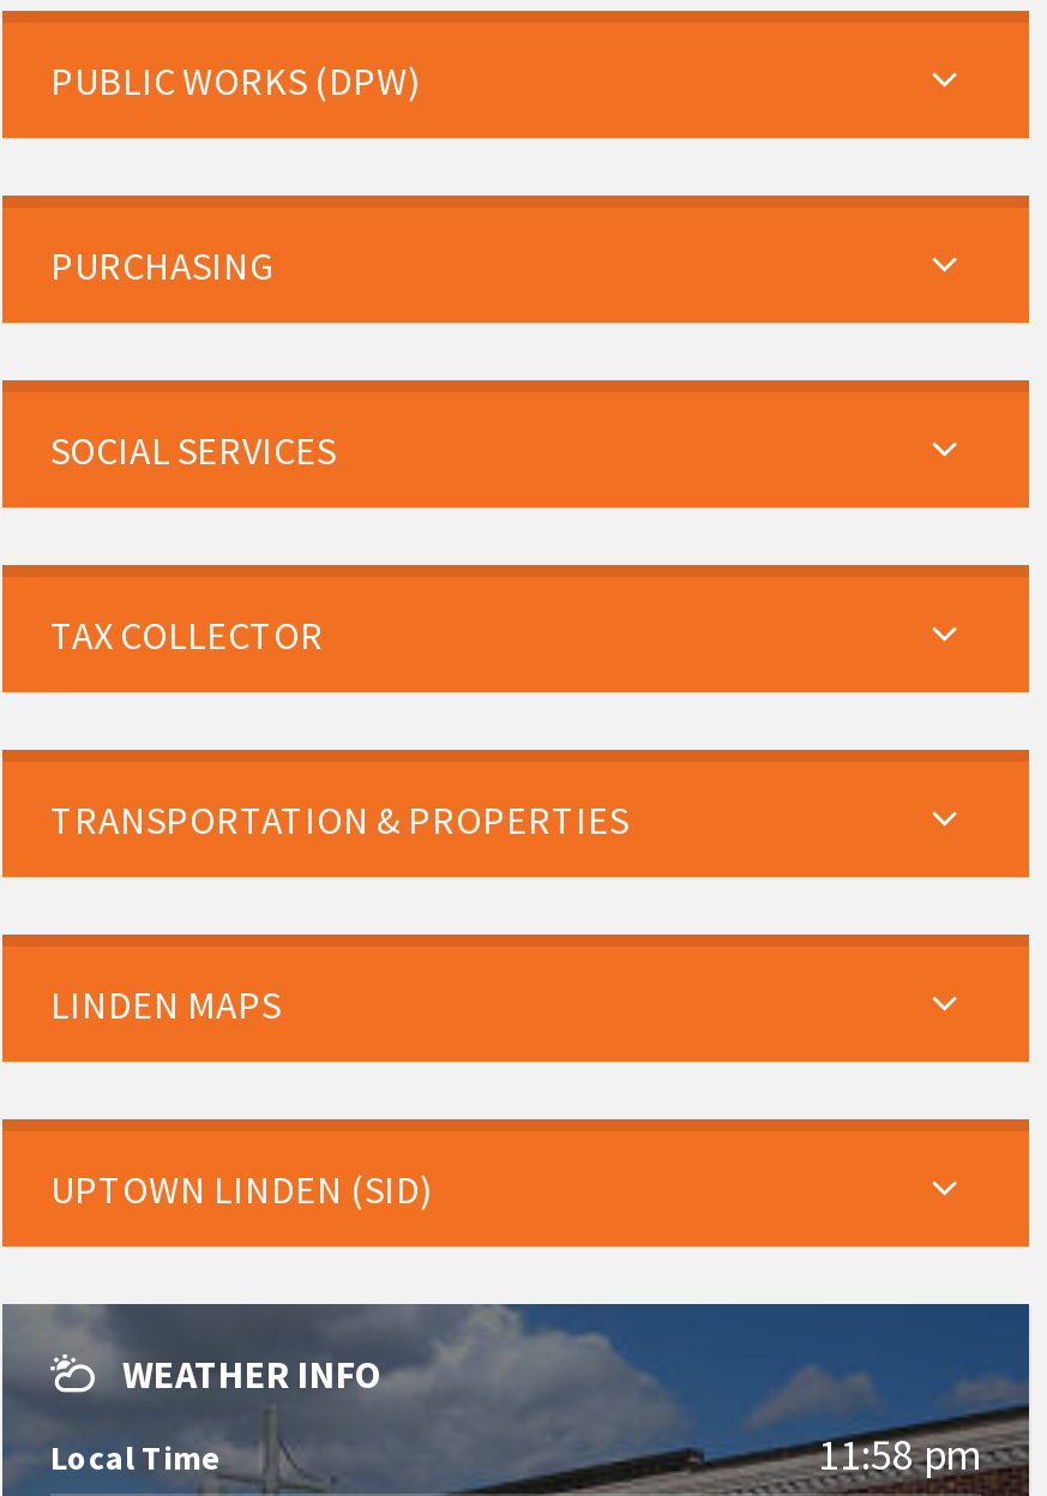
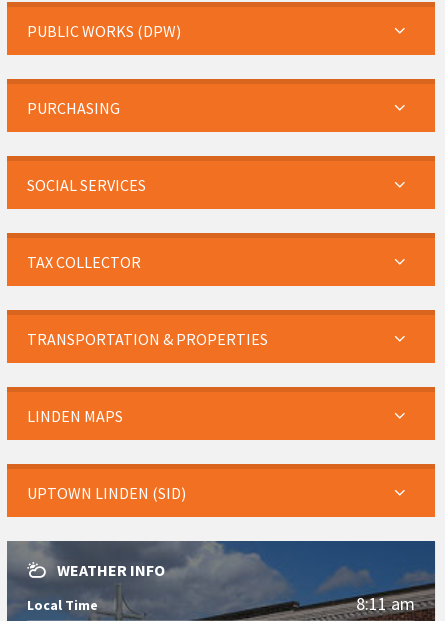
[818,1426,981,1482] 11:58 pm -> [356,592,415,615] 8:11 am

